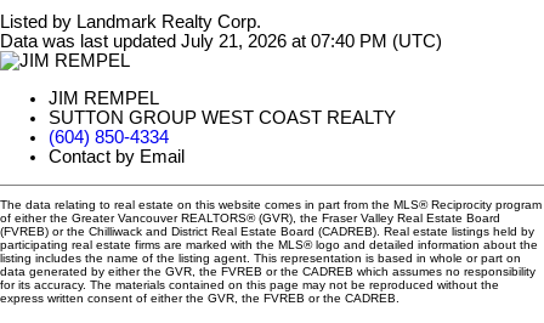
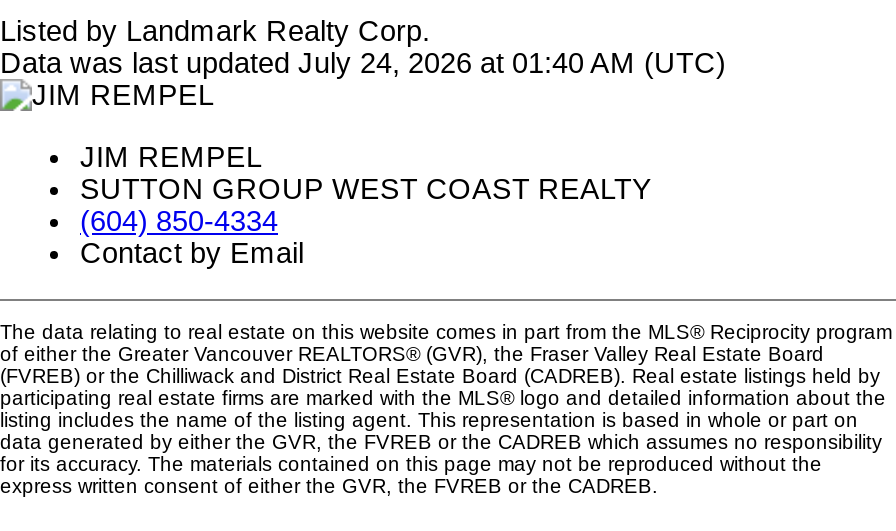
[0,32,442,51] Data was last updated July 21, 2026 at 07:40 PM (UTC) -> [0,48,726,80] Data was last updated July 24, 2026 at 01:40 AM (UTC)

